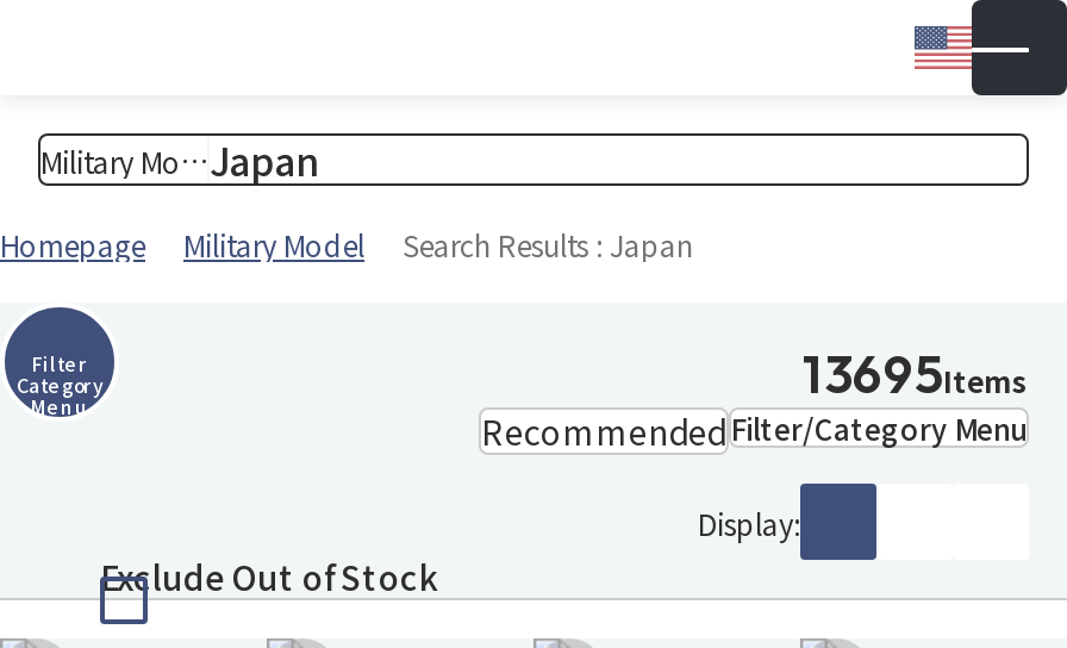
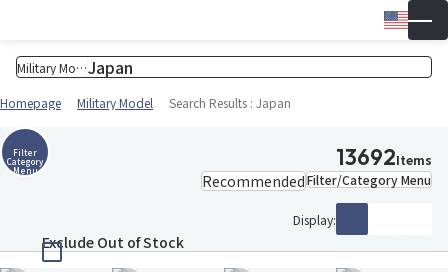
[803,341,1029,407] 13695Items -> [336,143,432,171] 13692Items

